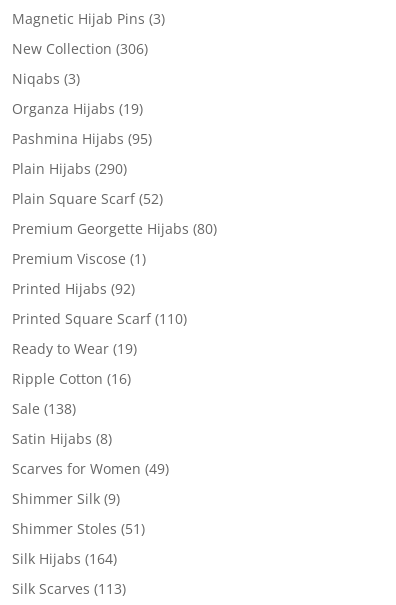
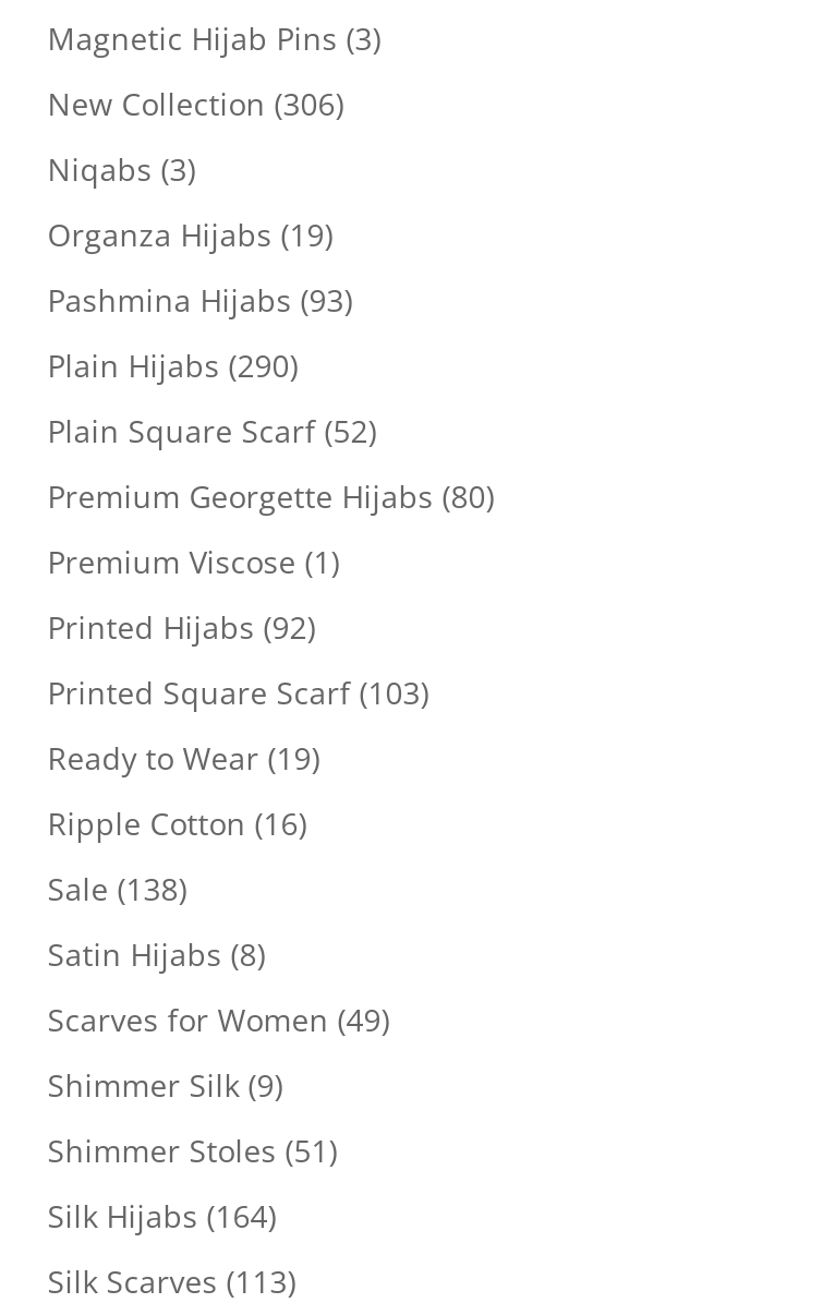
[12,129,152,148] Pashmina Hijabs (95) -> [48,279,353,320] Pashmina Hijabs (93)
[12,309,187,328] Printed Square Scarf (110) -> [48,671,429,713] Printed Square Scarf (103)

